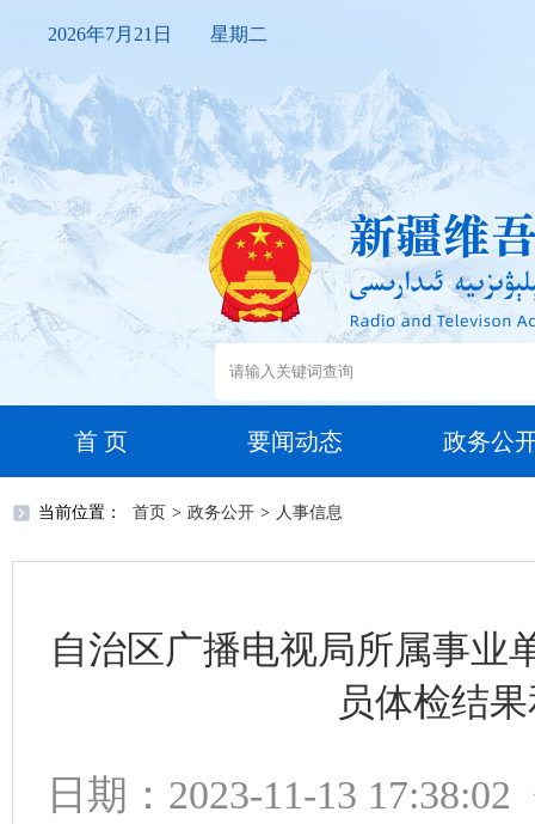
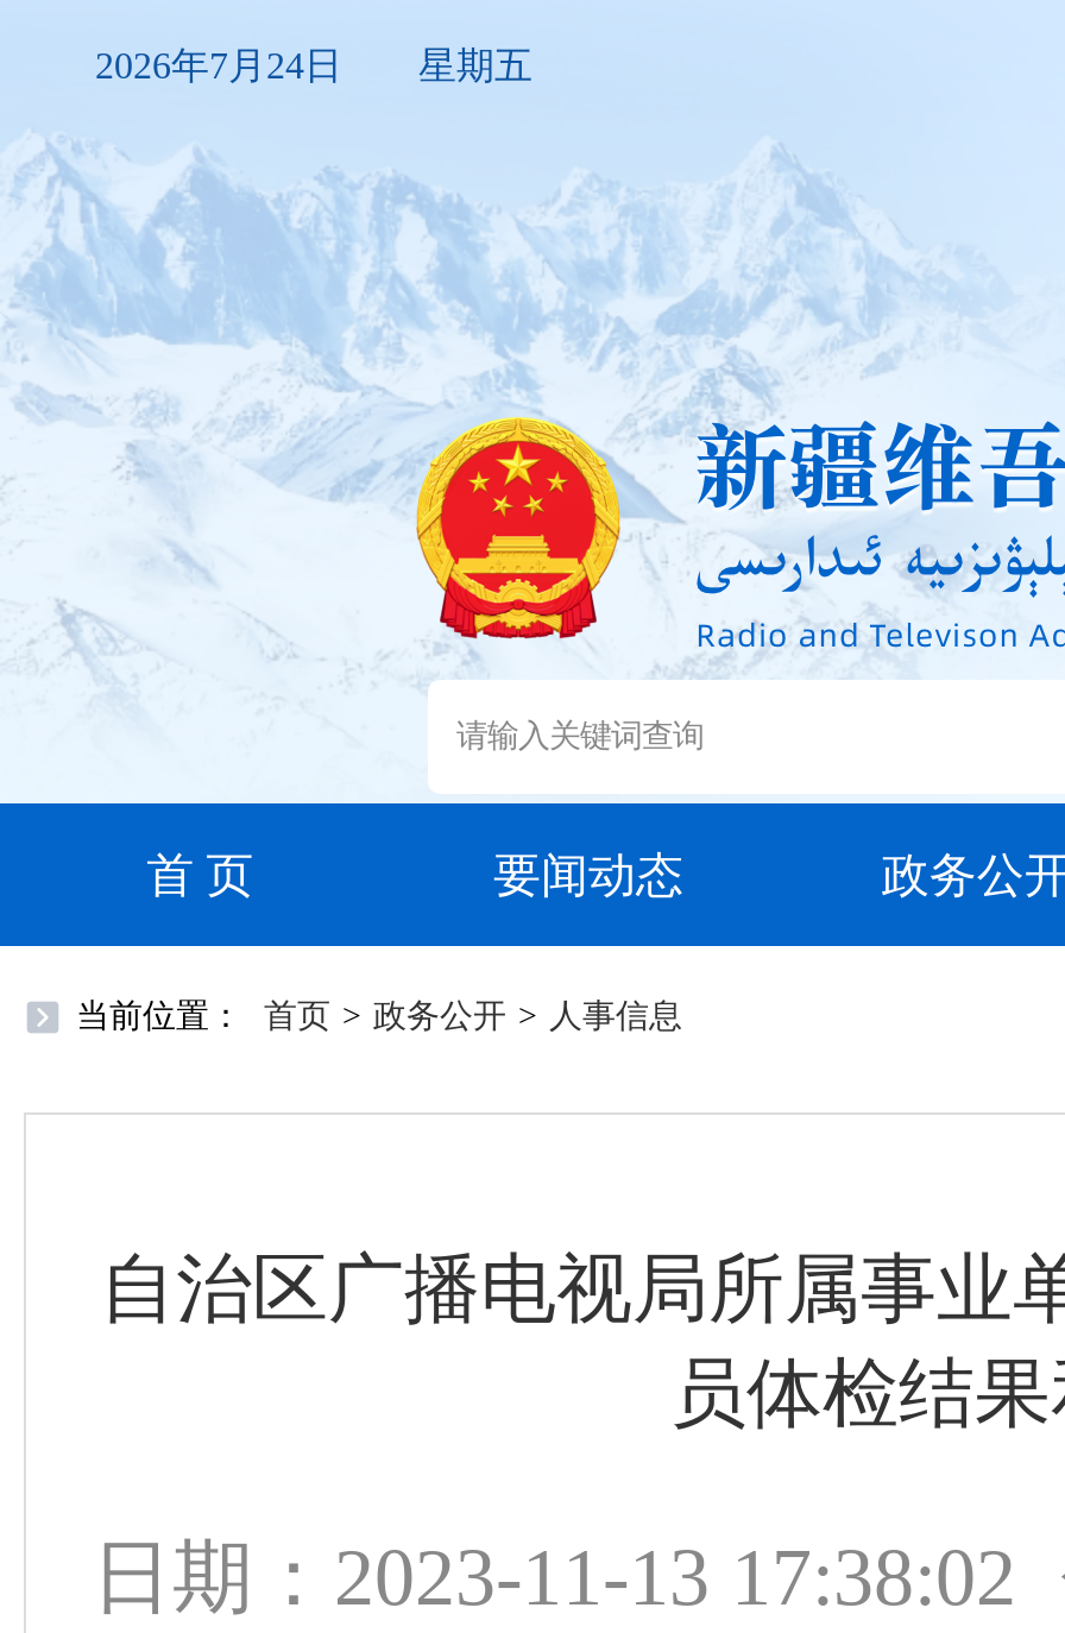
[48,24,267,44] 2026年7月21日 星期二 -> [95,45,532,86] 2026年7月24日 星期五

